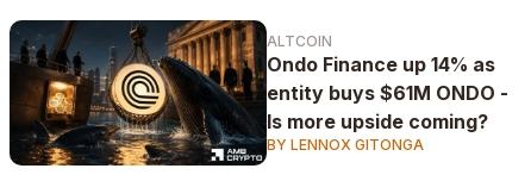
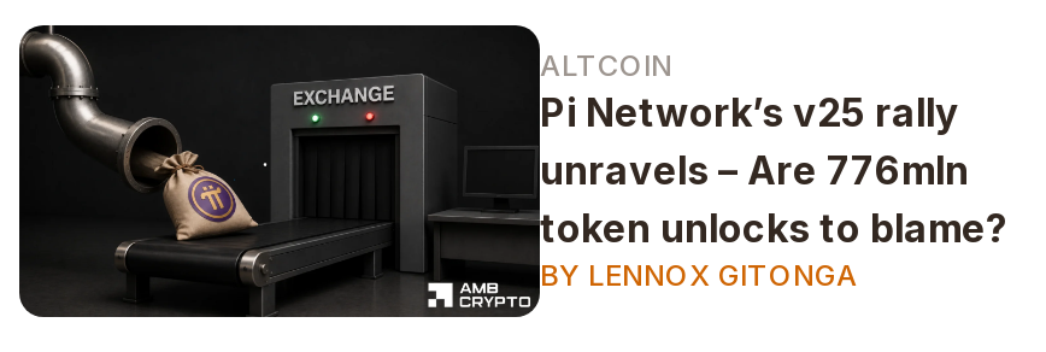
[10,19,508,167] [image] | Ondo Finance up 14% as | entity buys $61M ONDO - | Is more upside coming? -> [19,24,1007,321] [image] | Pi Network’s v25 rally | unravels – Are 776mln | token unlocks to blame?

